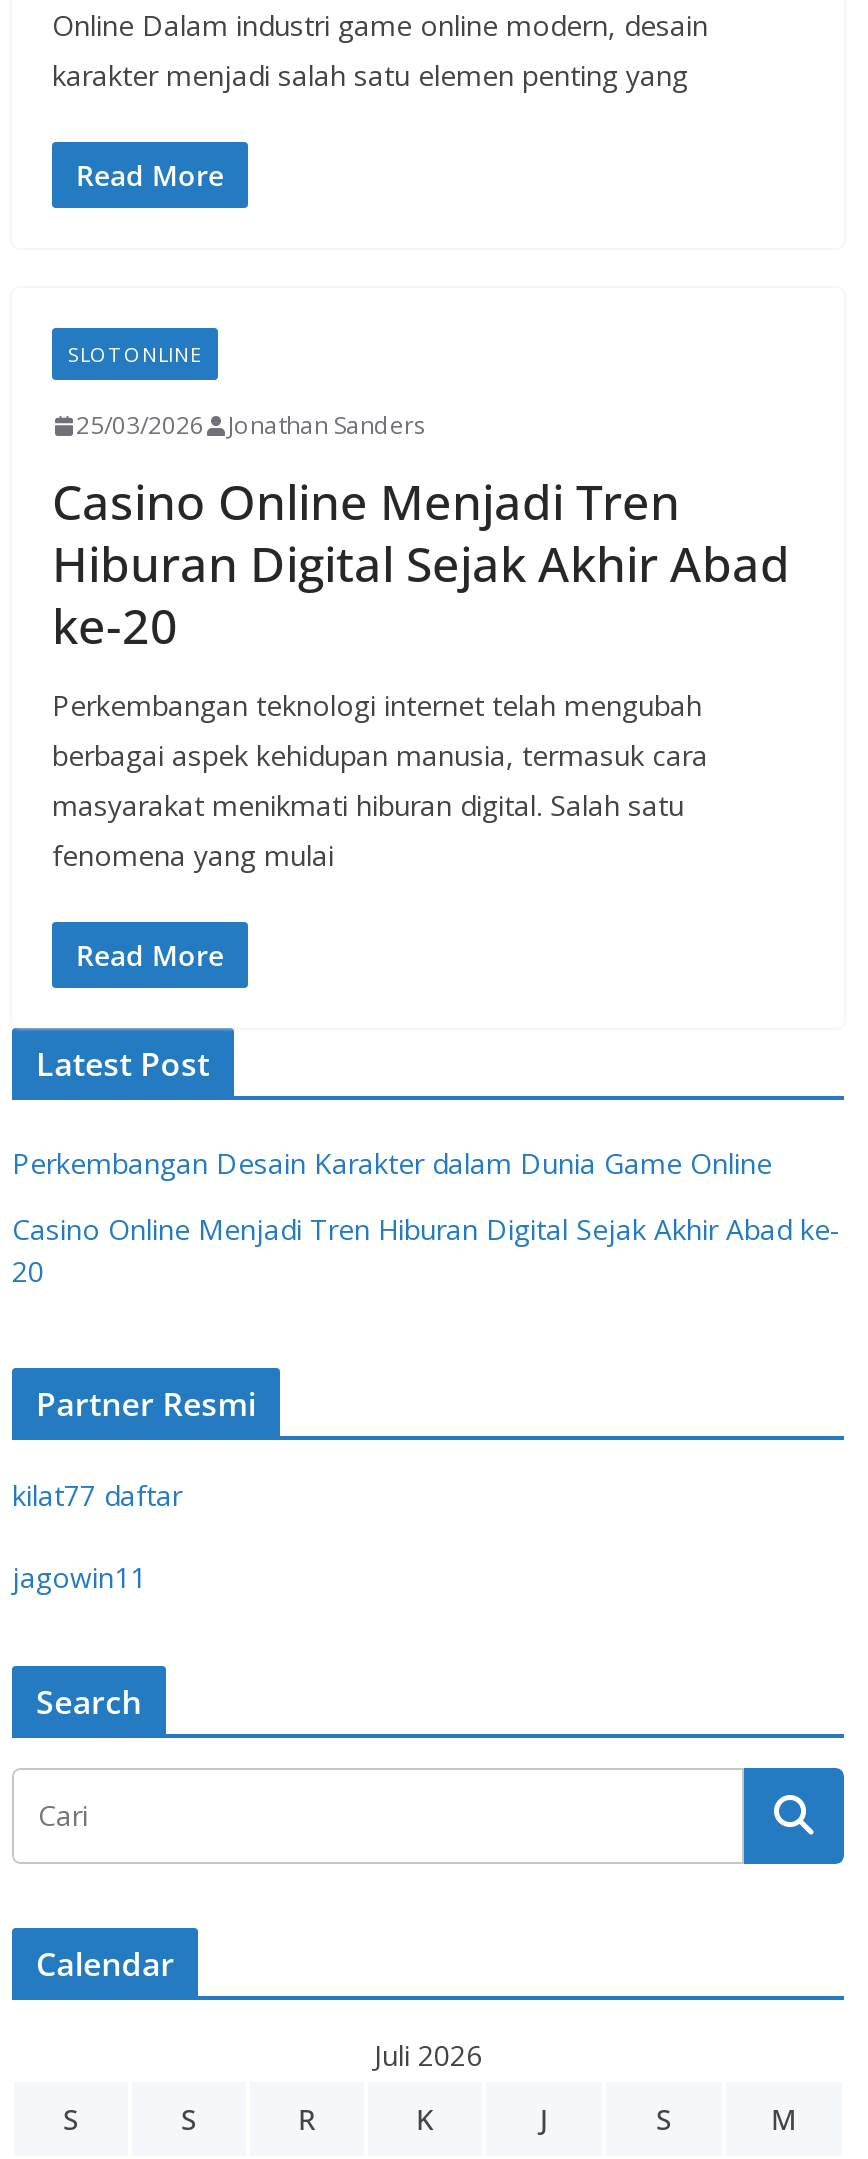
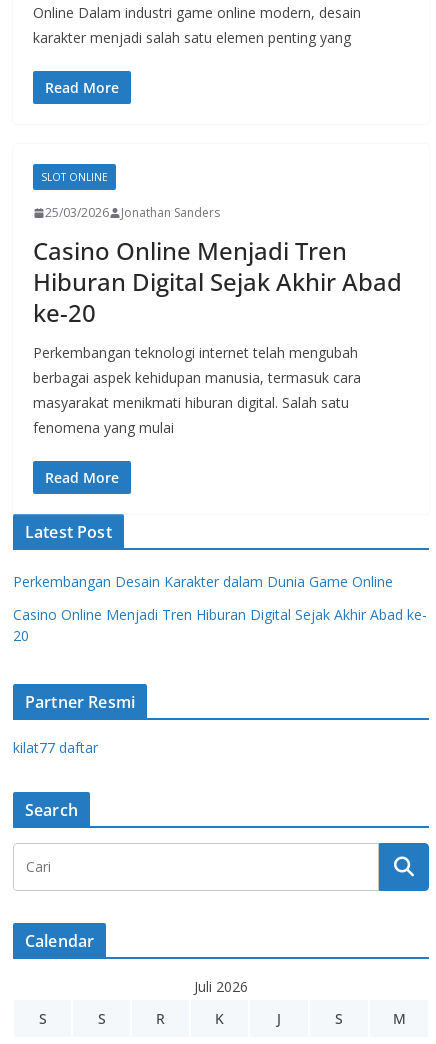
[12,1558,146,1596] jagowin11 -> none

